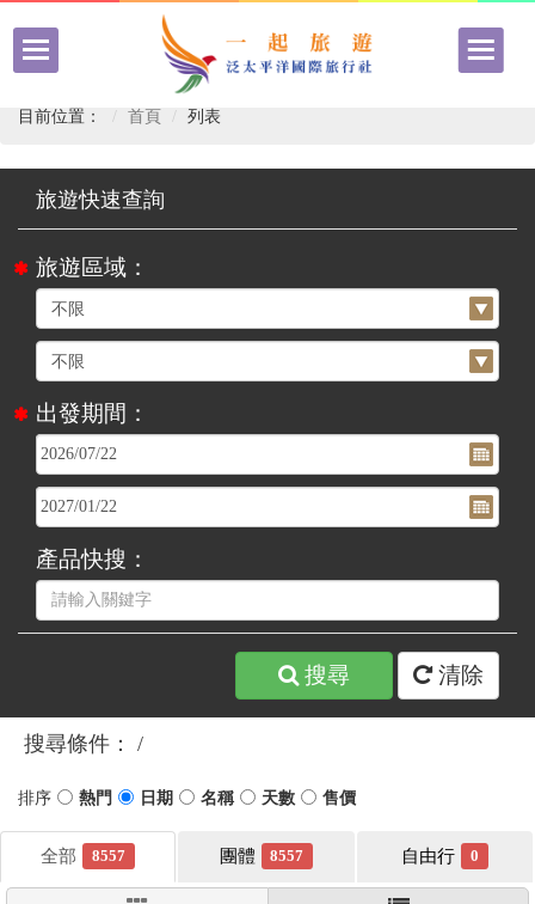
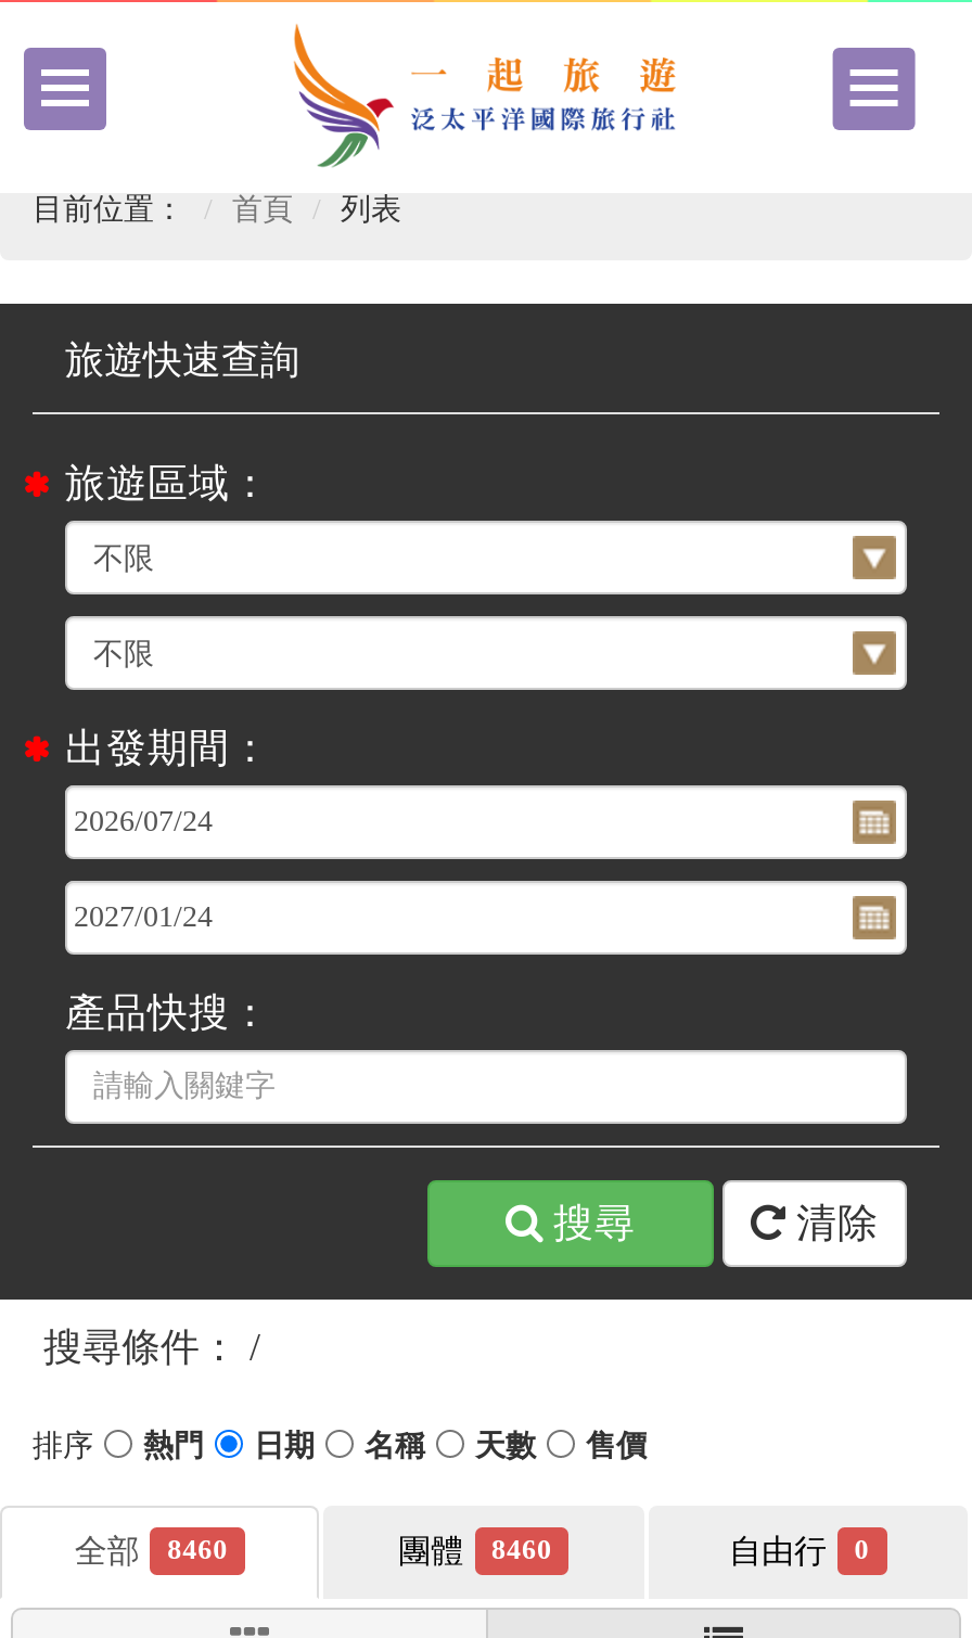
[92,847,126,865] 8557 -> [167,1534,228,1566] 8460
[270,847,304,865] 8557 -> [491,1534,552,1566] 8460

